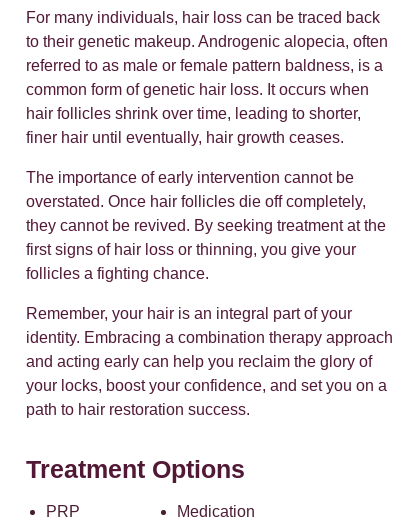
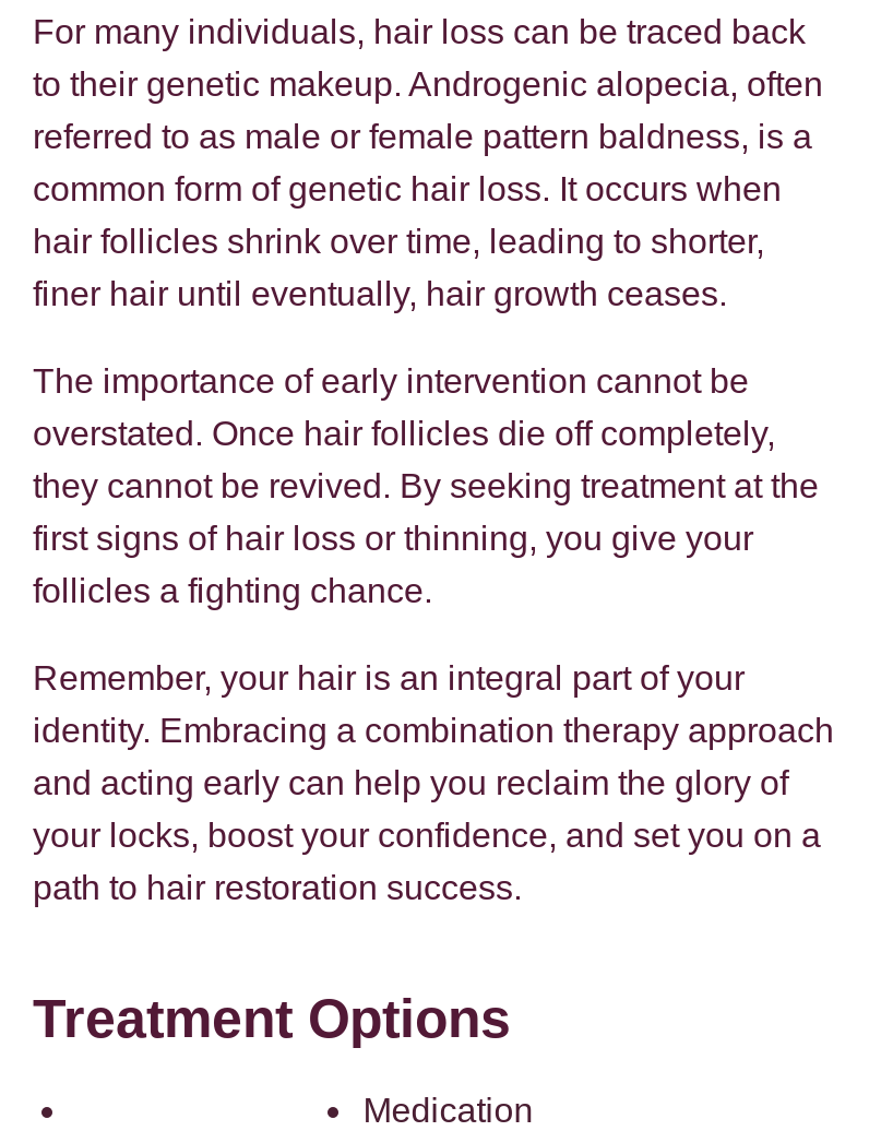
[46,503,80,520] PRP -> none

